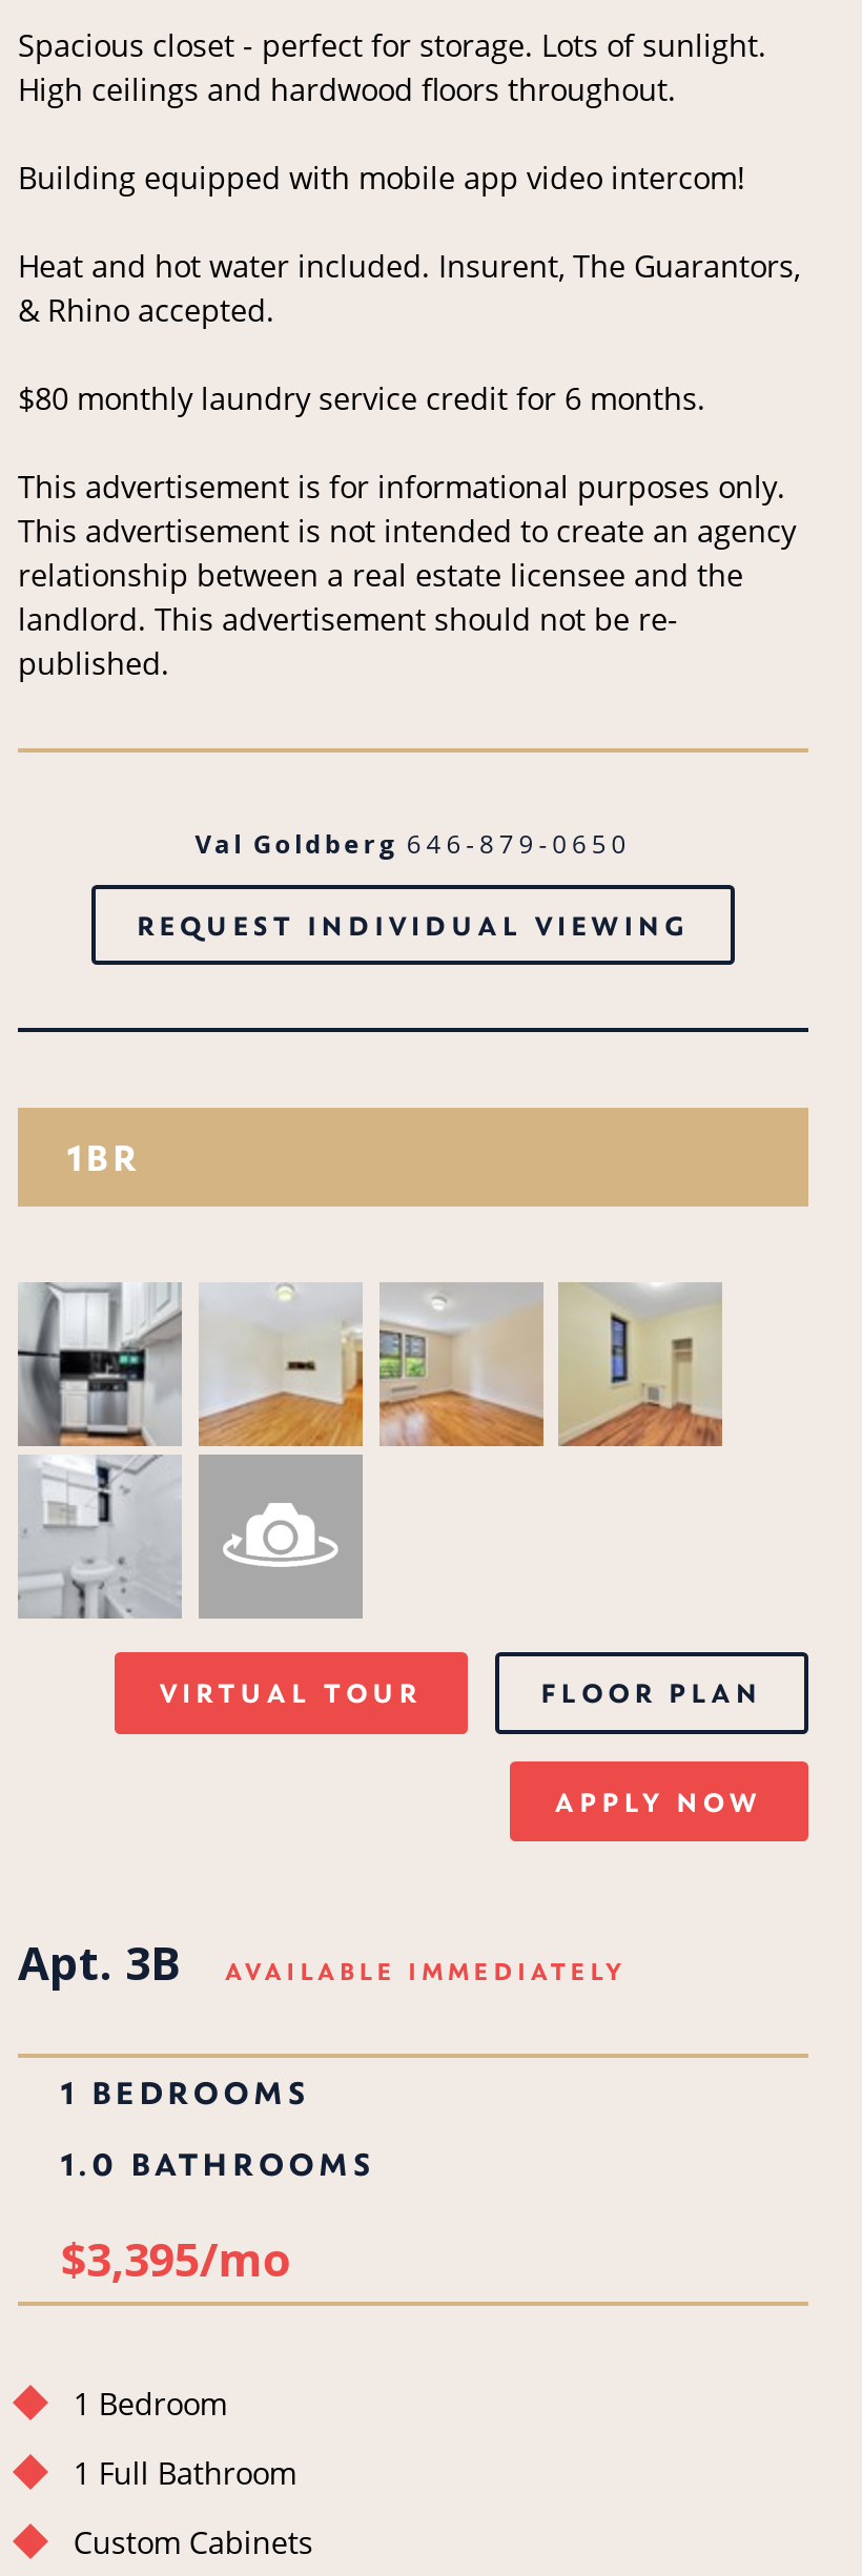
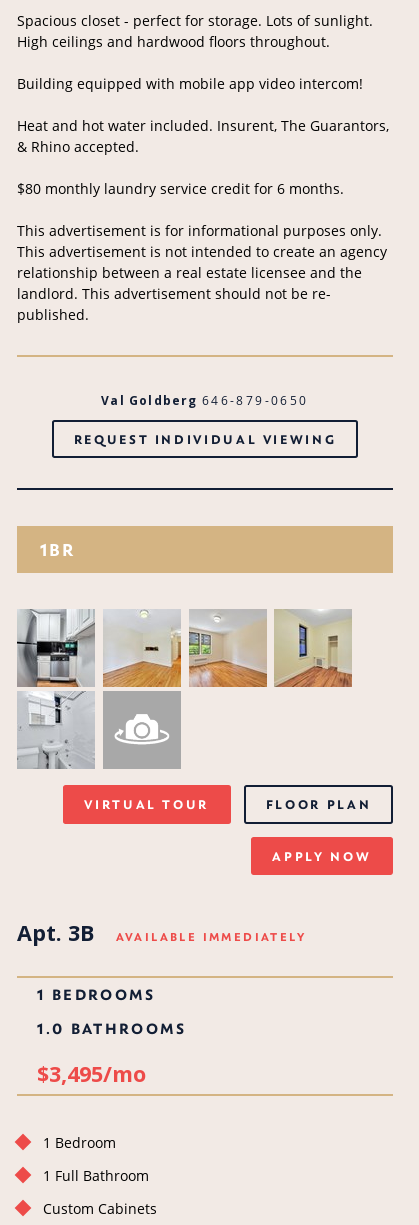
[61,2228,290,2289] $3,395/mo -> [37,1059,146,1088] $3,495/mo

